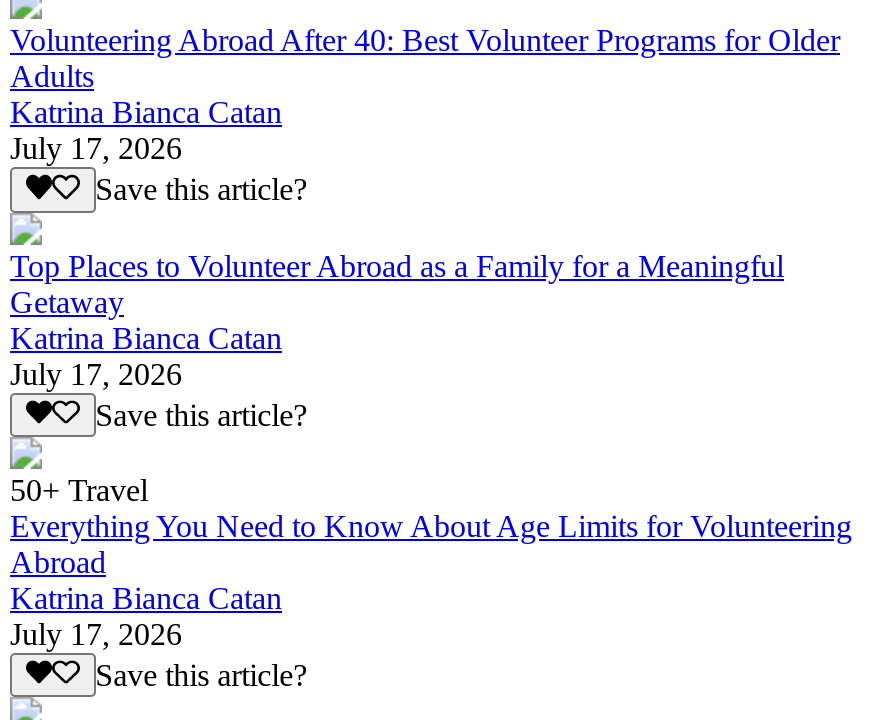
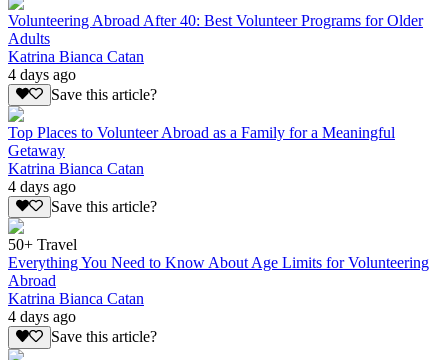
[10,132,182,166] July 17, 2026 -> [8,66,76,83] 4 days ago
[10,356,182,390] July 17, 2026 -> [8,178,76,195] 4 days ago
[10,617,182,651] July 17, 2026 -> [8,308,76,325] 4 days ago

